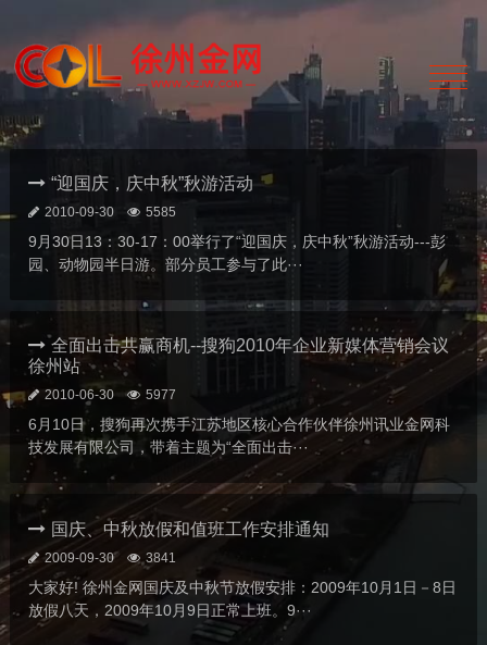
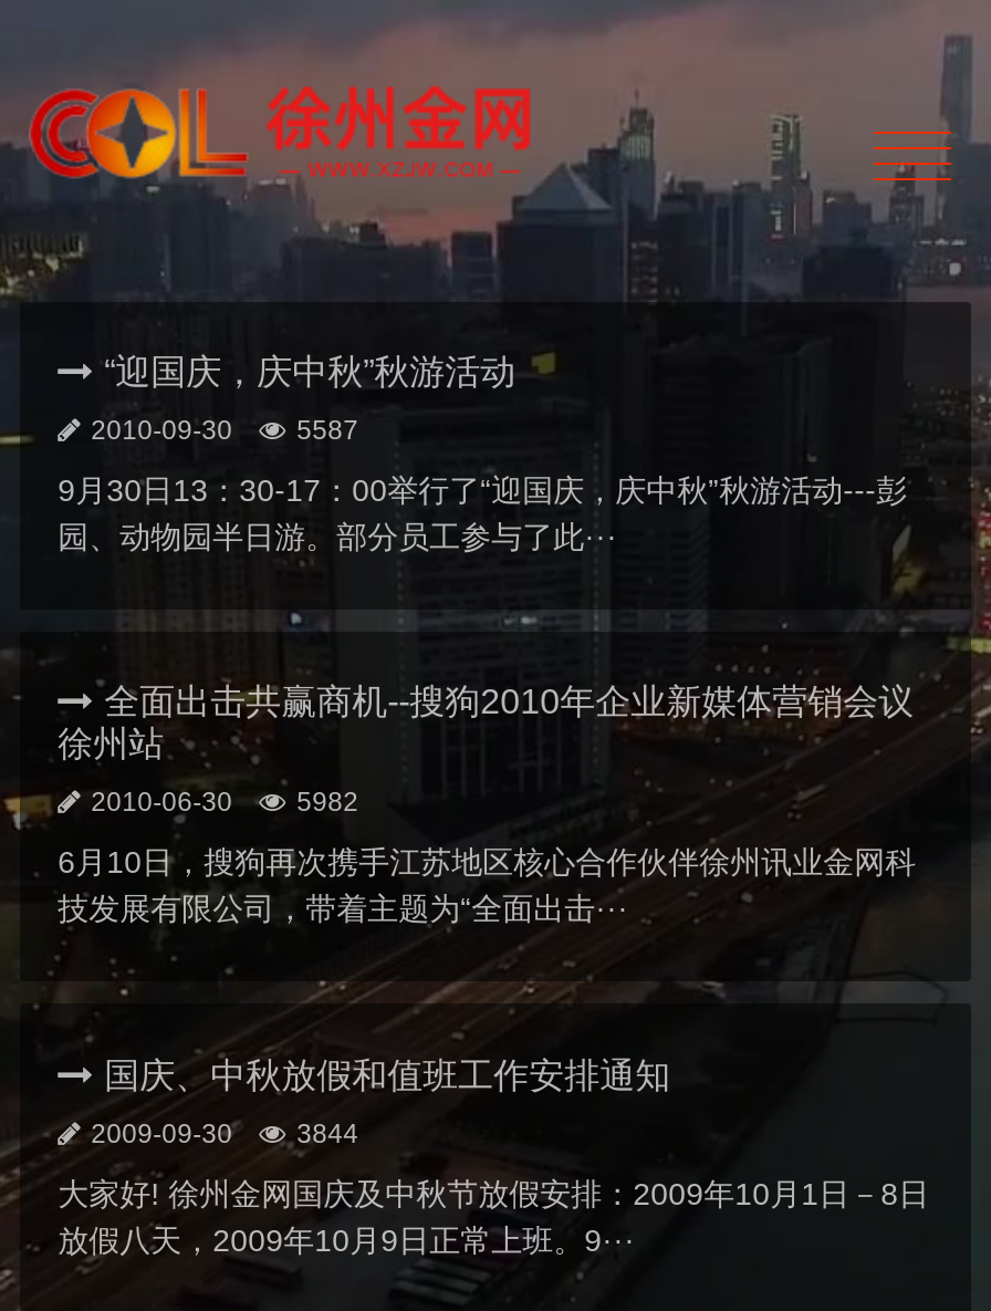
[45,204,176,219] 2010-09-30 5585 -> [91,414,359,445] 2010-09-30 5587
[45,387,176,403] 2010-06-30 5977 -> [91,787,359,818] 2010-06-30 5982
[45,550,176,565] 2009-09-30 3841 -> [91,1117,359,1148] 2009-09-30 3844

